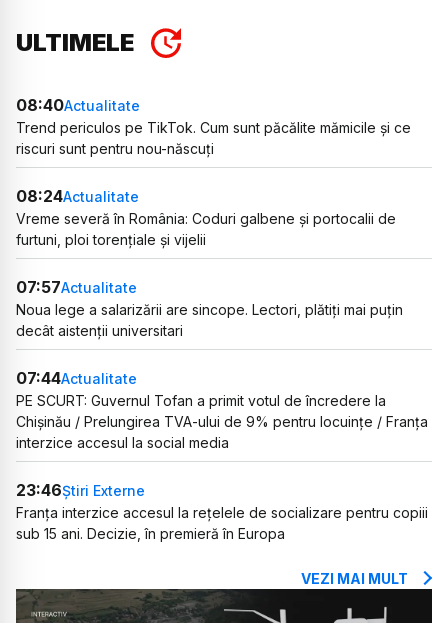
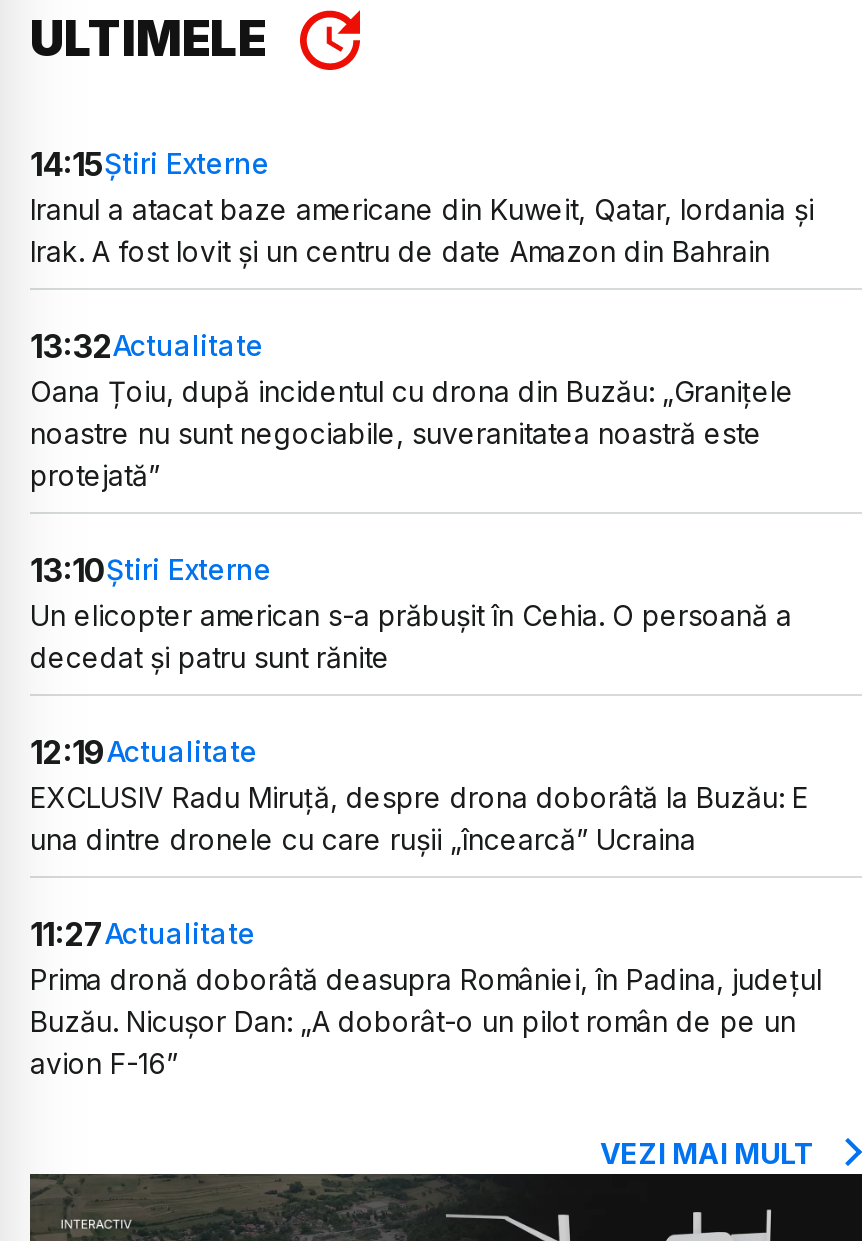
[16,95,411,157] 08:40Actualitate | Trend periculos pe TikTok. Cum sunt păcălite mămicile și ce | riscuri sunt pentru nou-născuți -> [30,143,814,267] 14:15Știri Externe | Iranul a atacat baze americane din Kuweit, Qatar, Iordania și | Irak. A fost lovit și un centru de date Amazon din Bahrain
[16,186,396,248] 08:24Actualitate | Vreme severă în România: Coduri galbene și portocalii de | furtuni, ploi torențiale și vijelii -> [30,325,794,491] 13:32Actualitate | Oana Țoiu, după incidentul cu drona din Buzău: „Granițele | noastre nu sunt negociabile, suveranitatea noastră este | protejată”
[16,277,403,339] 07:57Actualitate | Noua lege a salarizării are sincope. Lectori, plătiți mai puțin | decât aistenții universitari -> [30,549,792,673] 13:10Știri Externe | Un elicopter american s-a prăbușit în Cehia. O persoană a | decedat și patru sunt rănite
[16,368,428,451] 07:44Actualitate | PE SCURT: Guvernul Tofan a primit votul de încredere la | Chișinău / Prelungirea TVA-ului de 9% pentru locuințe / Franța | interzice accesul la social media -> [30,731,808,855] 12:19Actualitate | EXCLUSIV Radu Miruță, despre drona doborâtă la Buzău: E | una dintre dronele cu care rușii „încearcă” Ucraina
[16,480,428,542] 23:46Știri Externe | Franța interzice accesul la rețelele de socializare pentru copiii | sub 15 ani. Decizie, în premieră în Europa -> [30,913,822,1079] 11:27Actualitate | Prima dronă doborâtă deasupra României, în Padina, județul | Buzău. Nicușor Dan: „A doborât-o un pilot român de pe un | avion F-16”

